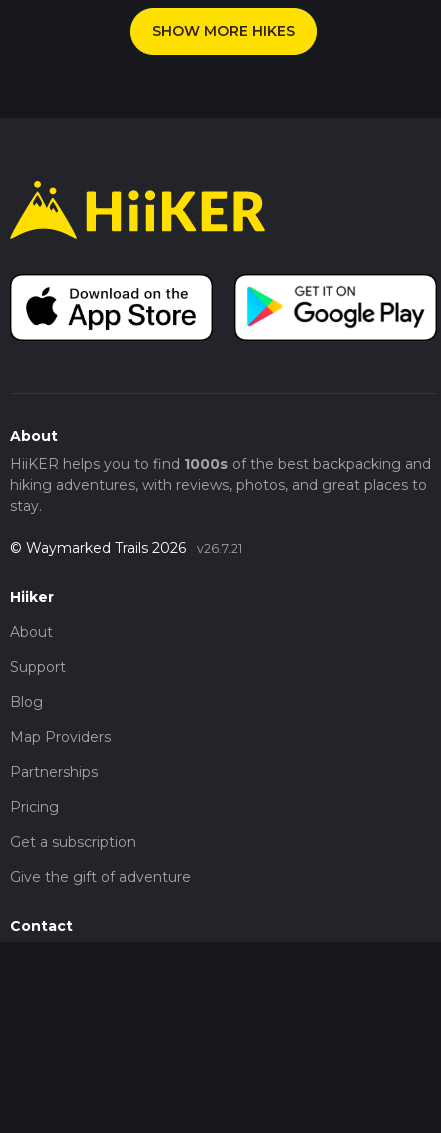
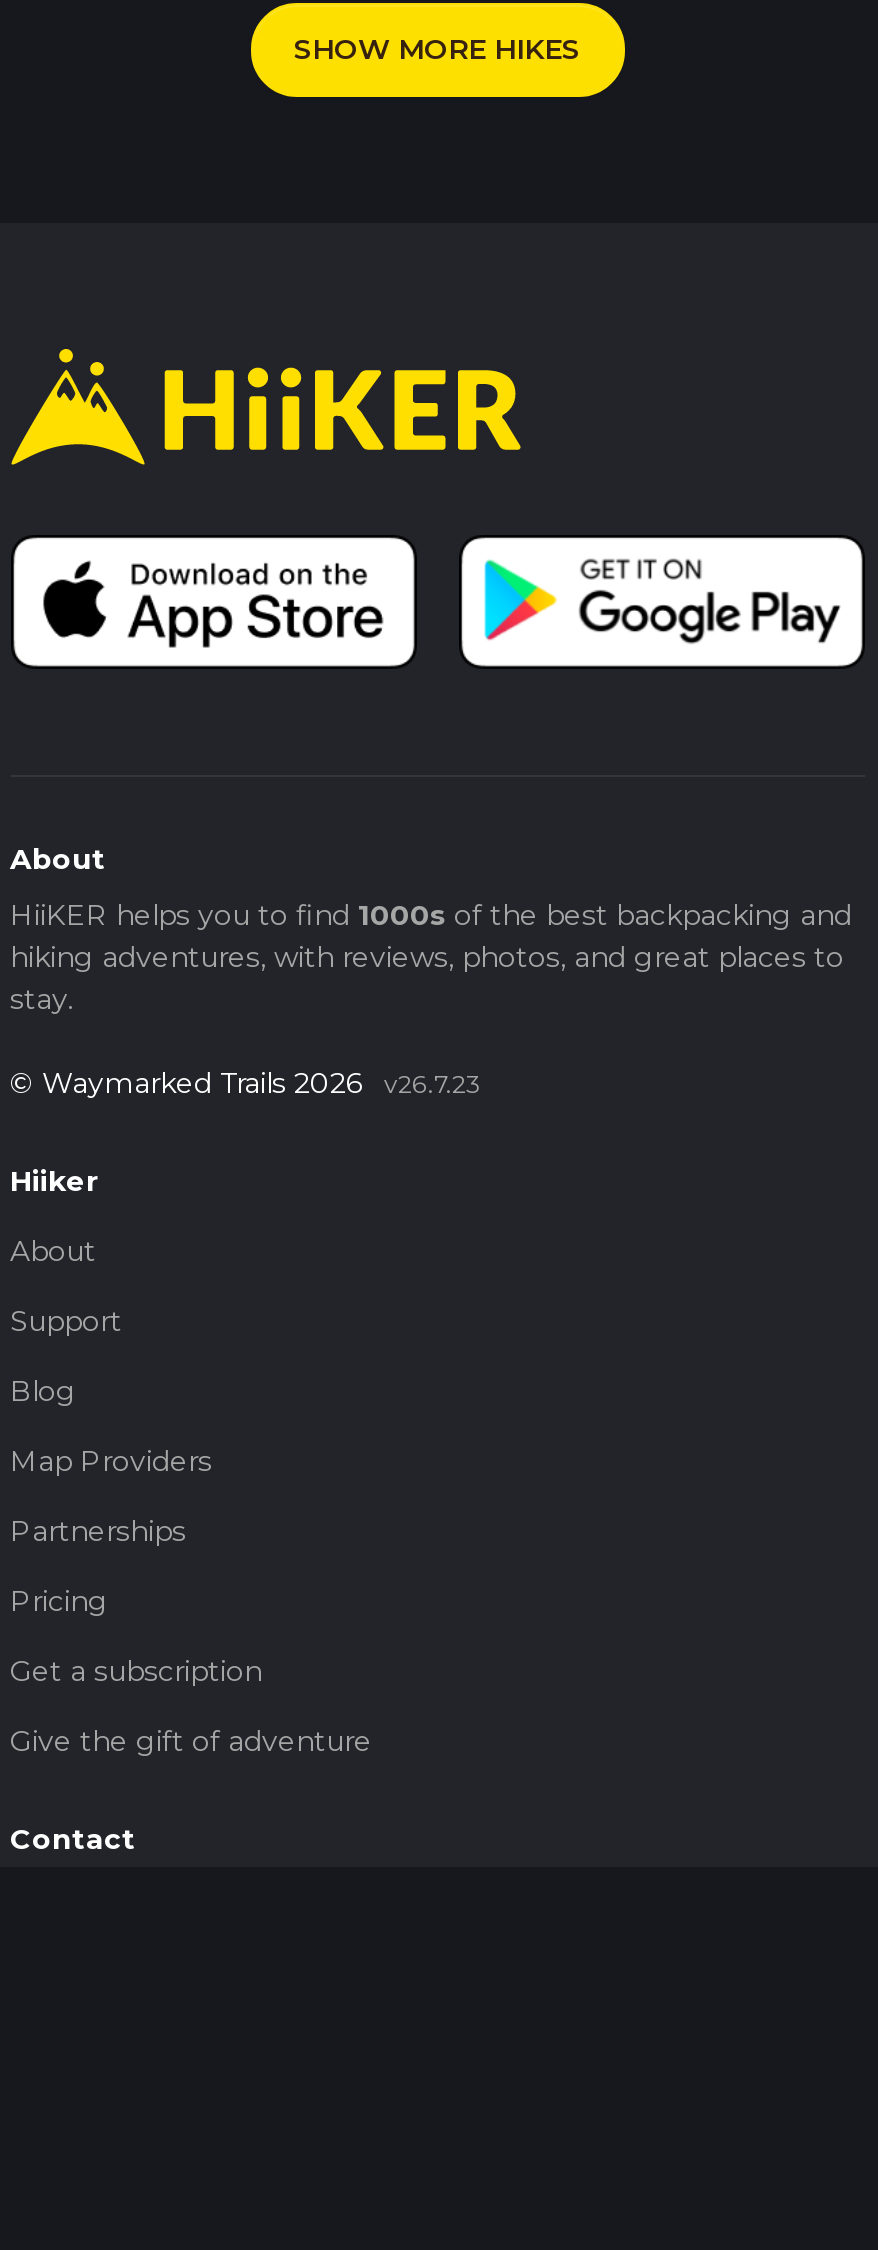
[9,539,241,557] © Waymarked Trails 2026 v26.7.21 -> [10,1065,480,1101] © Waymarked Trails 2026 v26.7.23

